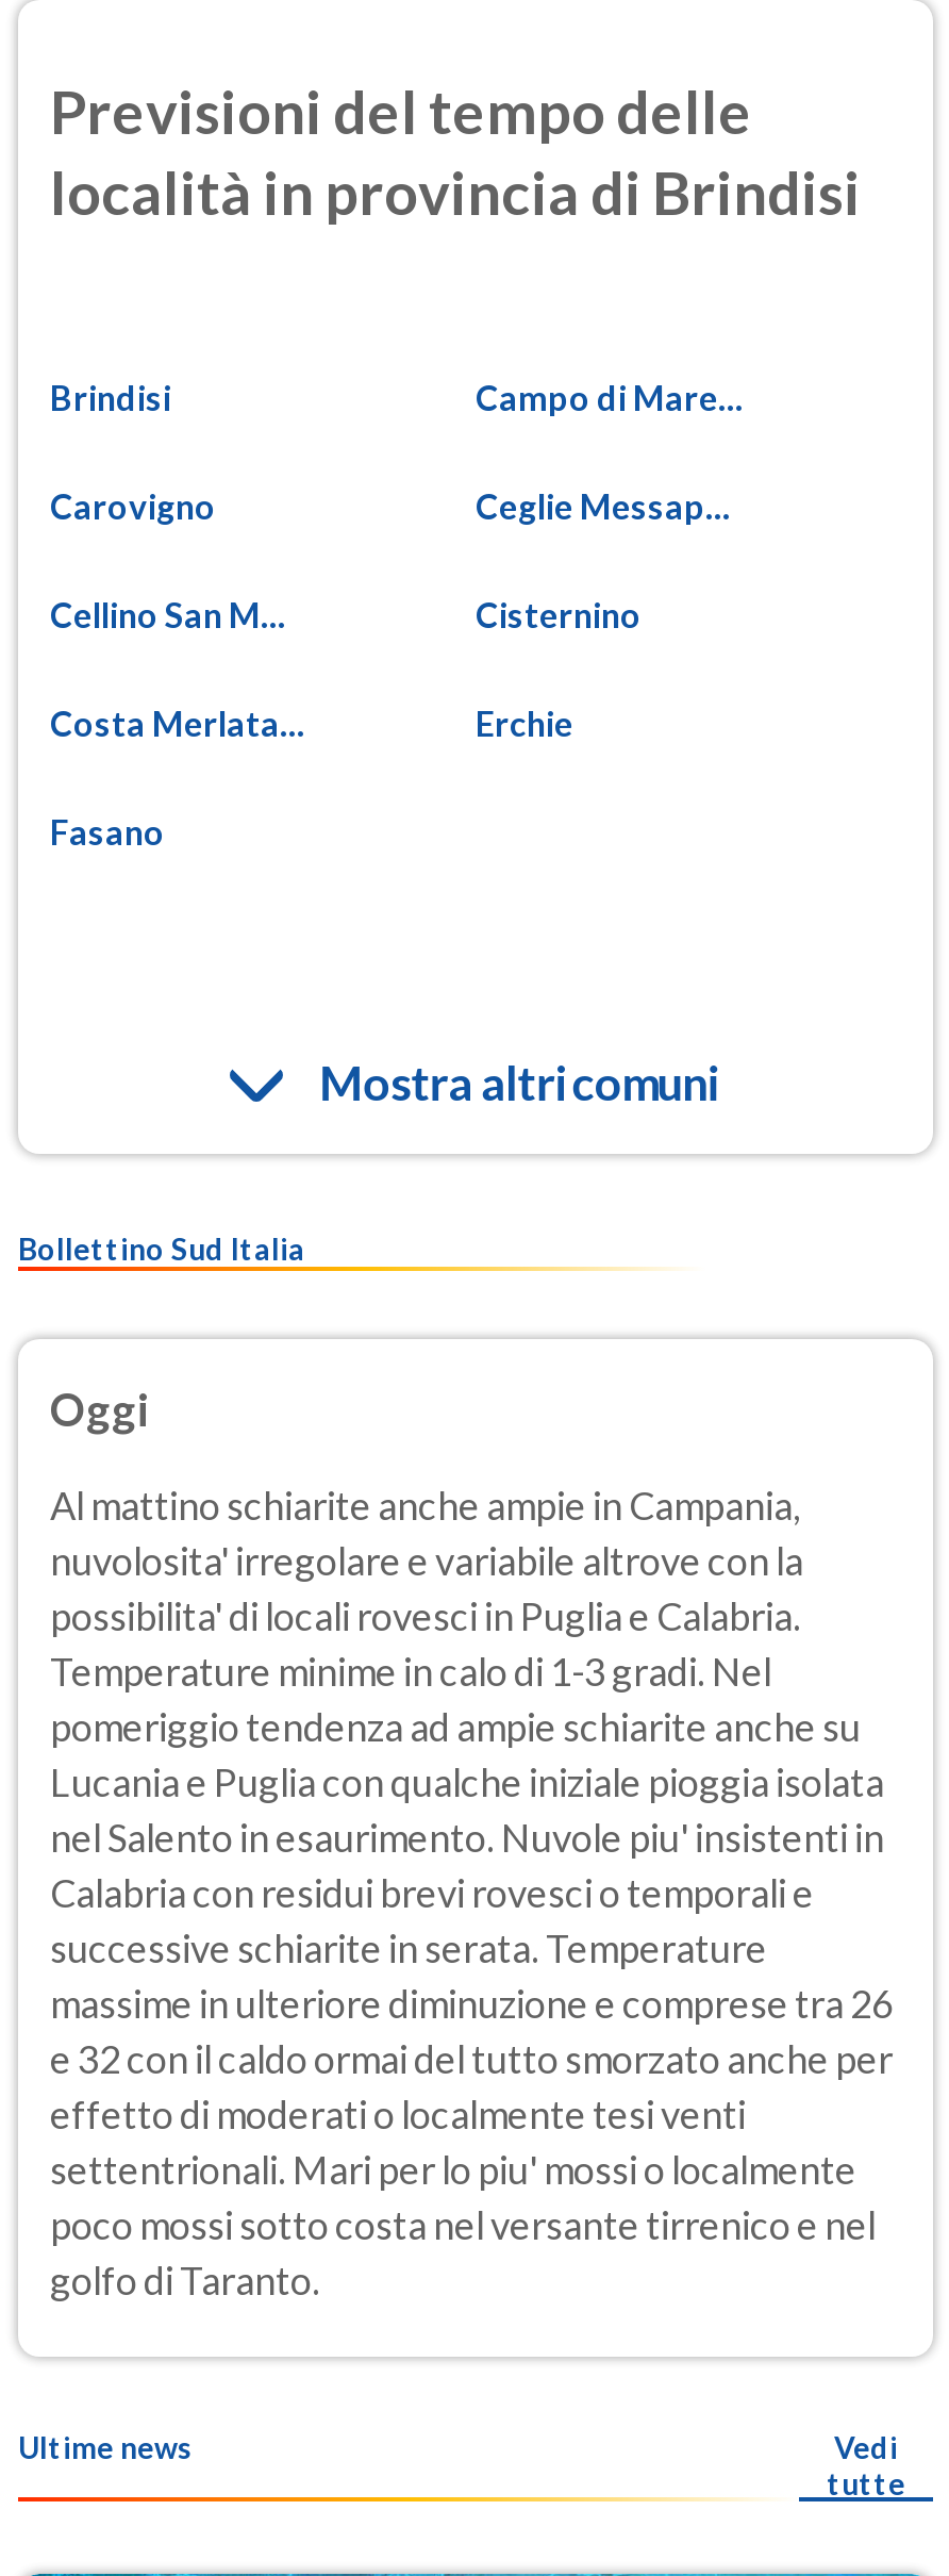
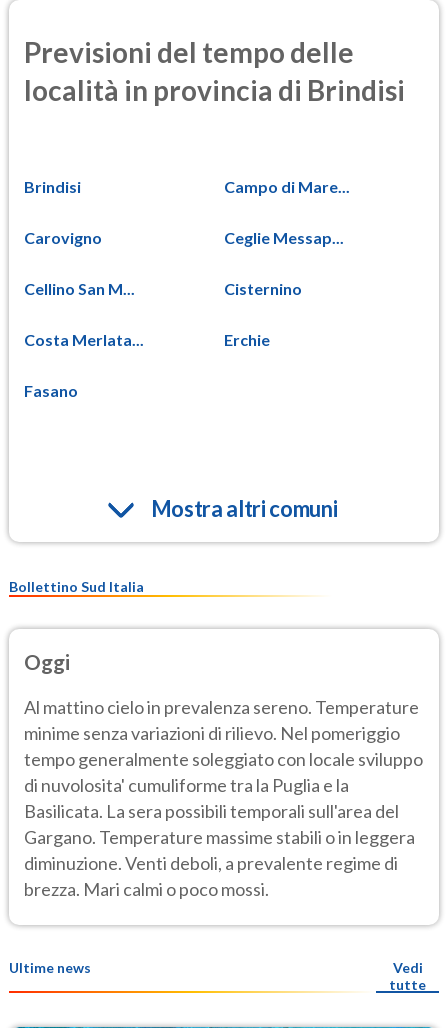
[50,1482,893,2303] Al mattino schiarite anche ampie in Campania, | nuvolosita' irregolare e variabile altrove con la | possibilita' di locali rovesci in Puglia e Calabria. | Temperature minime in calo di 1-3 gradi. Nel | pomeriggio tendenza ad ampie schiarite anche su | Lucania e Puglia con qualche iniziale pioggia isolata | nel Salento in esaurimento. Nuvole piu' insistenti in | Calabria con residui brevi rovesci o temporali e | successive schiarite in serata. Temperature | massime in ulteriore diminuzione e comprese tra 26 | e 32 con il caldo ormai del tutto smorzato anche per | effetto di moderati o localmente tesi venti | settentrionali. Mari per lo piu' mossi o localmente | poco mossi sotto costa nel versante tirrenico e nel | golfo di Taranto. -> [24,696,423,900] Al mattino cielo in prevalenza sereno. Temperature | minime senza variazioni di rilievo. Nel pomeriggio | tempo generalmente soleggiato con locale sviluppo | di nuvolosita' cumuliforme tra la Puglia e la | Basilicata. La sera possibili temporali sull'area del | Gargano. Temperature massime stabili o in leggera | diminuzione. Venti deboli, a prevalente regime di | brezza. Mari calmi o poco mossi.

